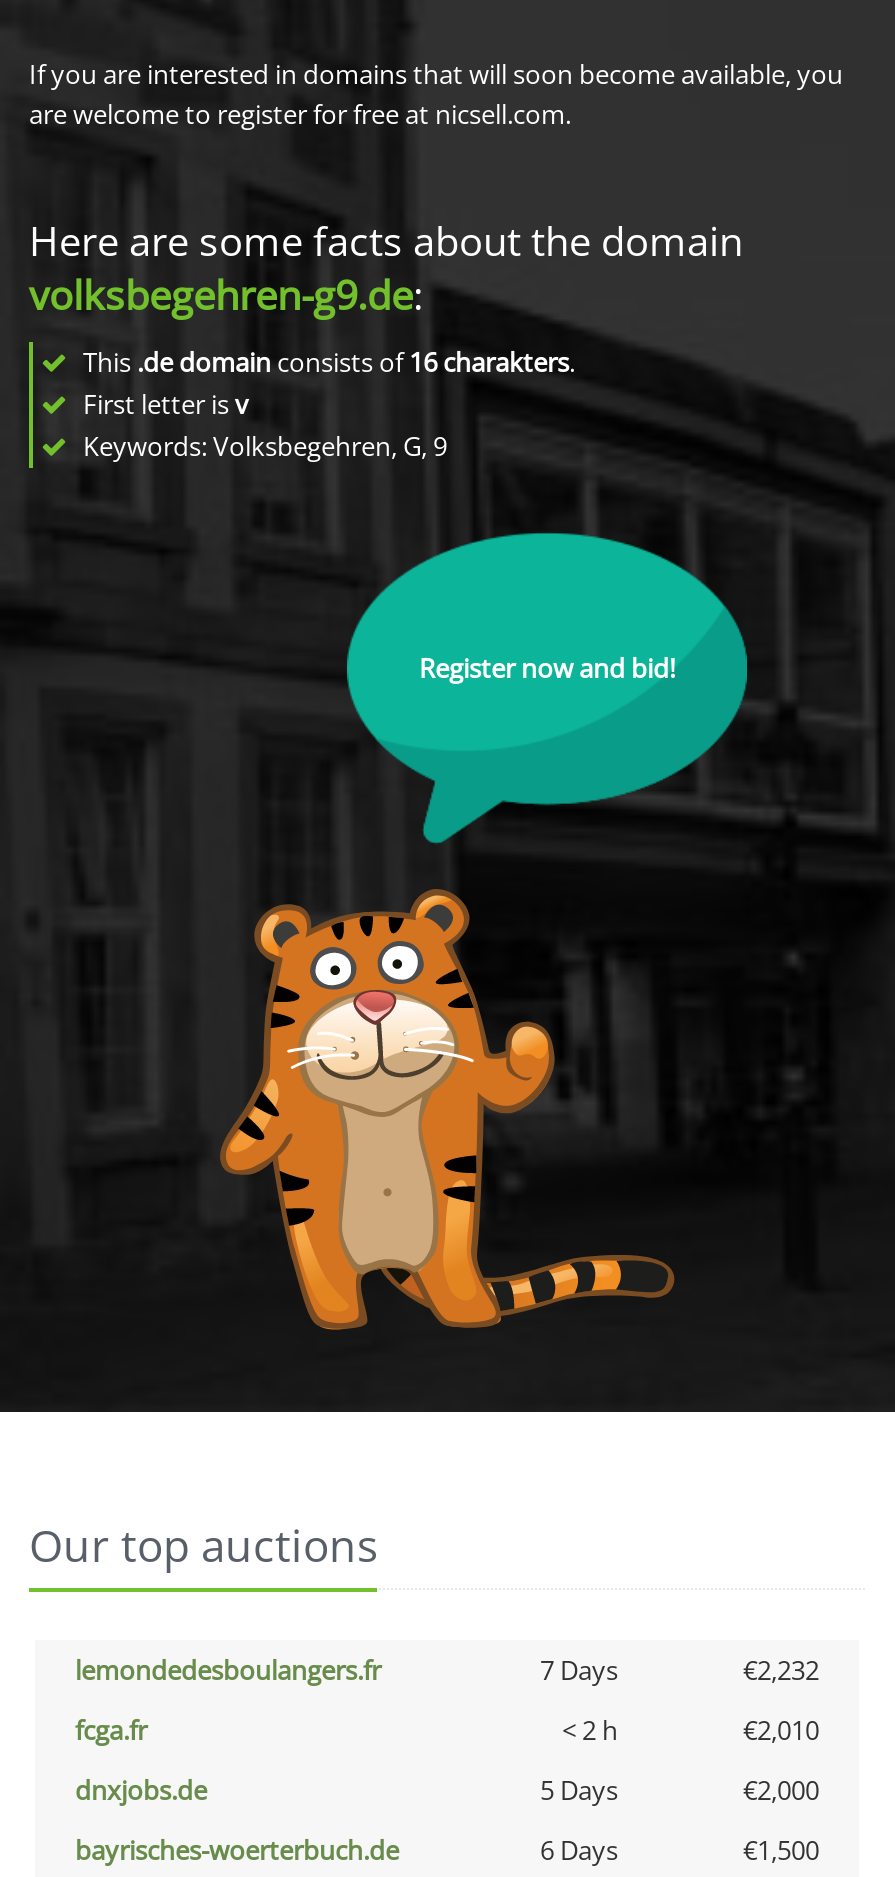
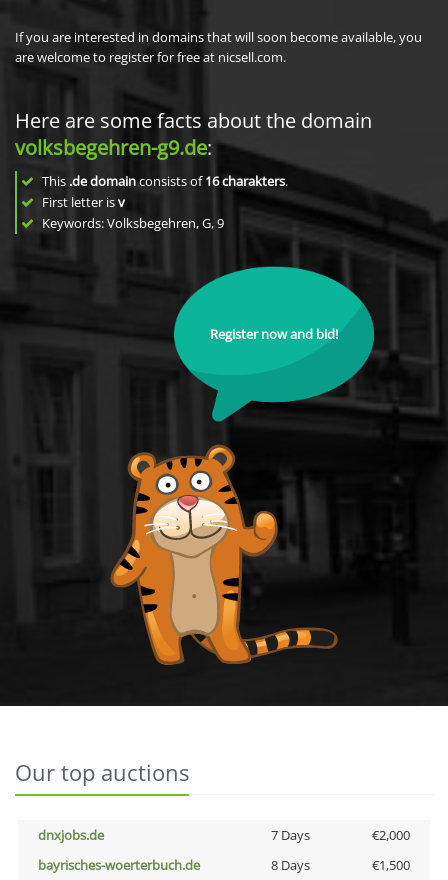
[75,1652,819,1748] lemondedesboulangers.fr | 7 Days | €2,232 | fcga.fr | < 2 h | €2,010 -> none
[540,1772,618,1808] 5 Days -> [270,826,309,844] 7 Days
[540,1832,618,1868] 6 Days -> [270,856,309,874] 8 Days

